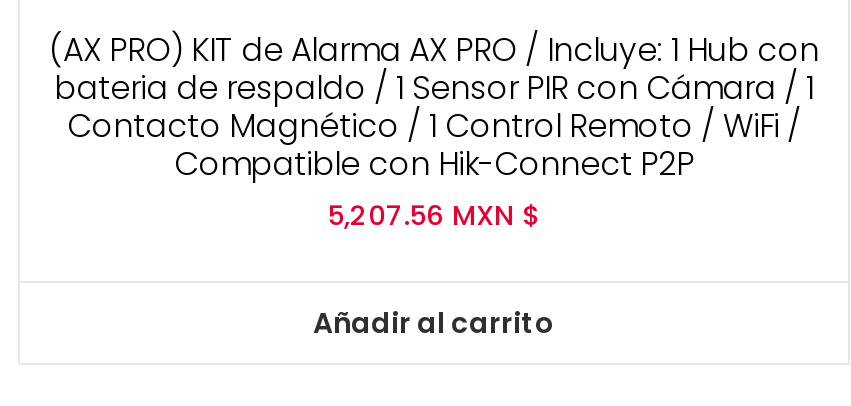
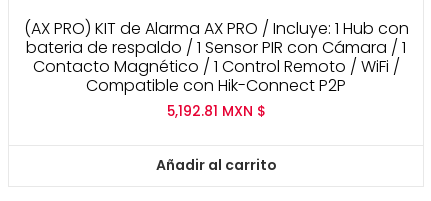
[328,197,540,235] 5,207.56 MXN $ -> [166,102,265,121] 5,192.81 MXN $

